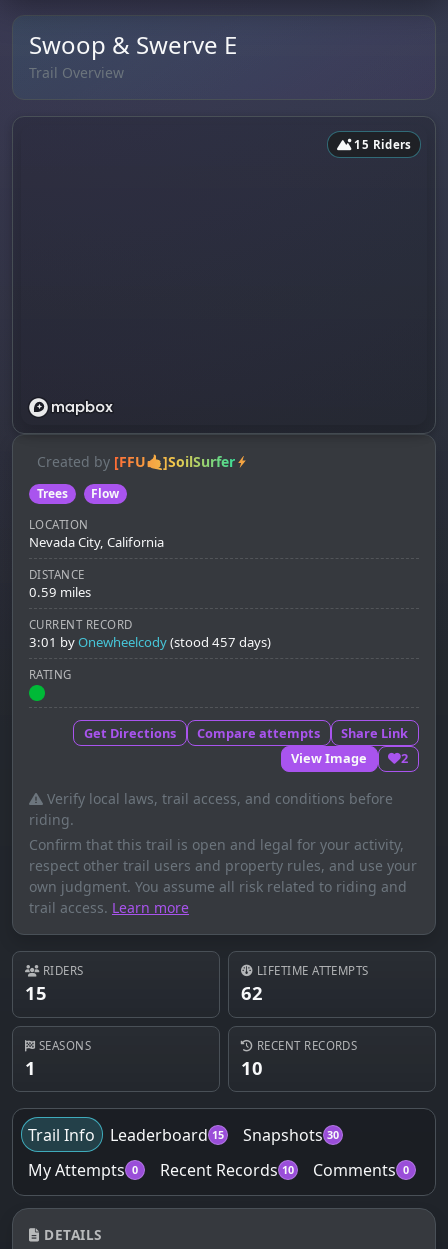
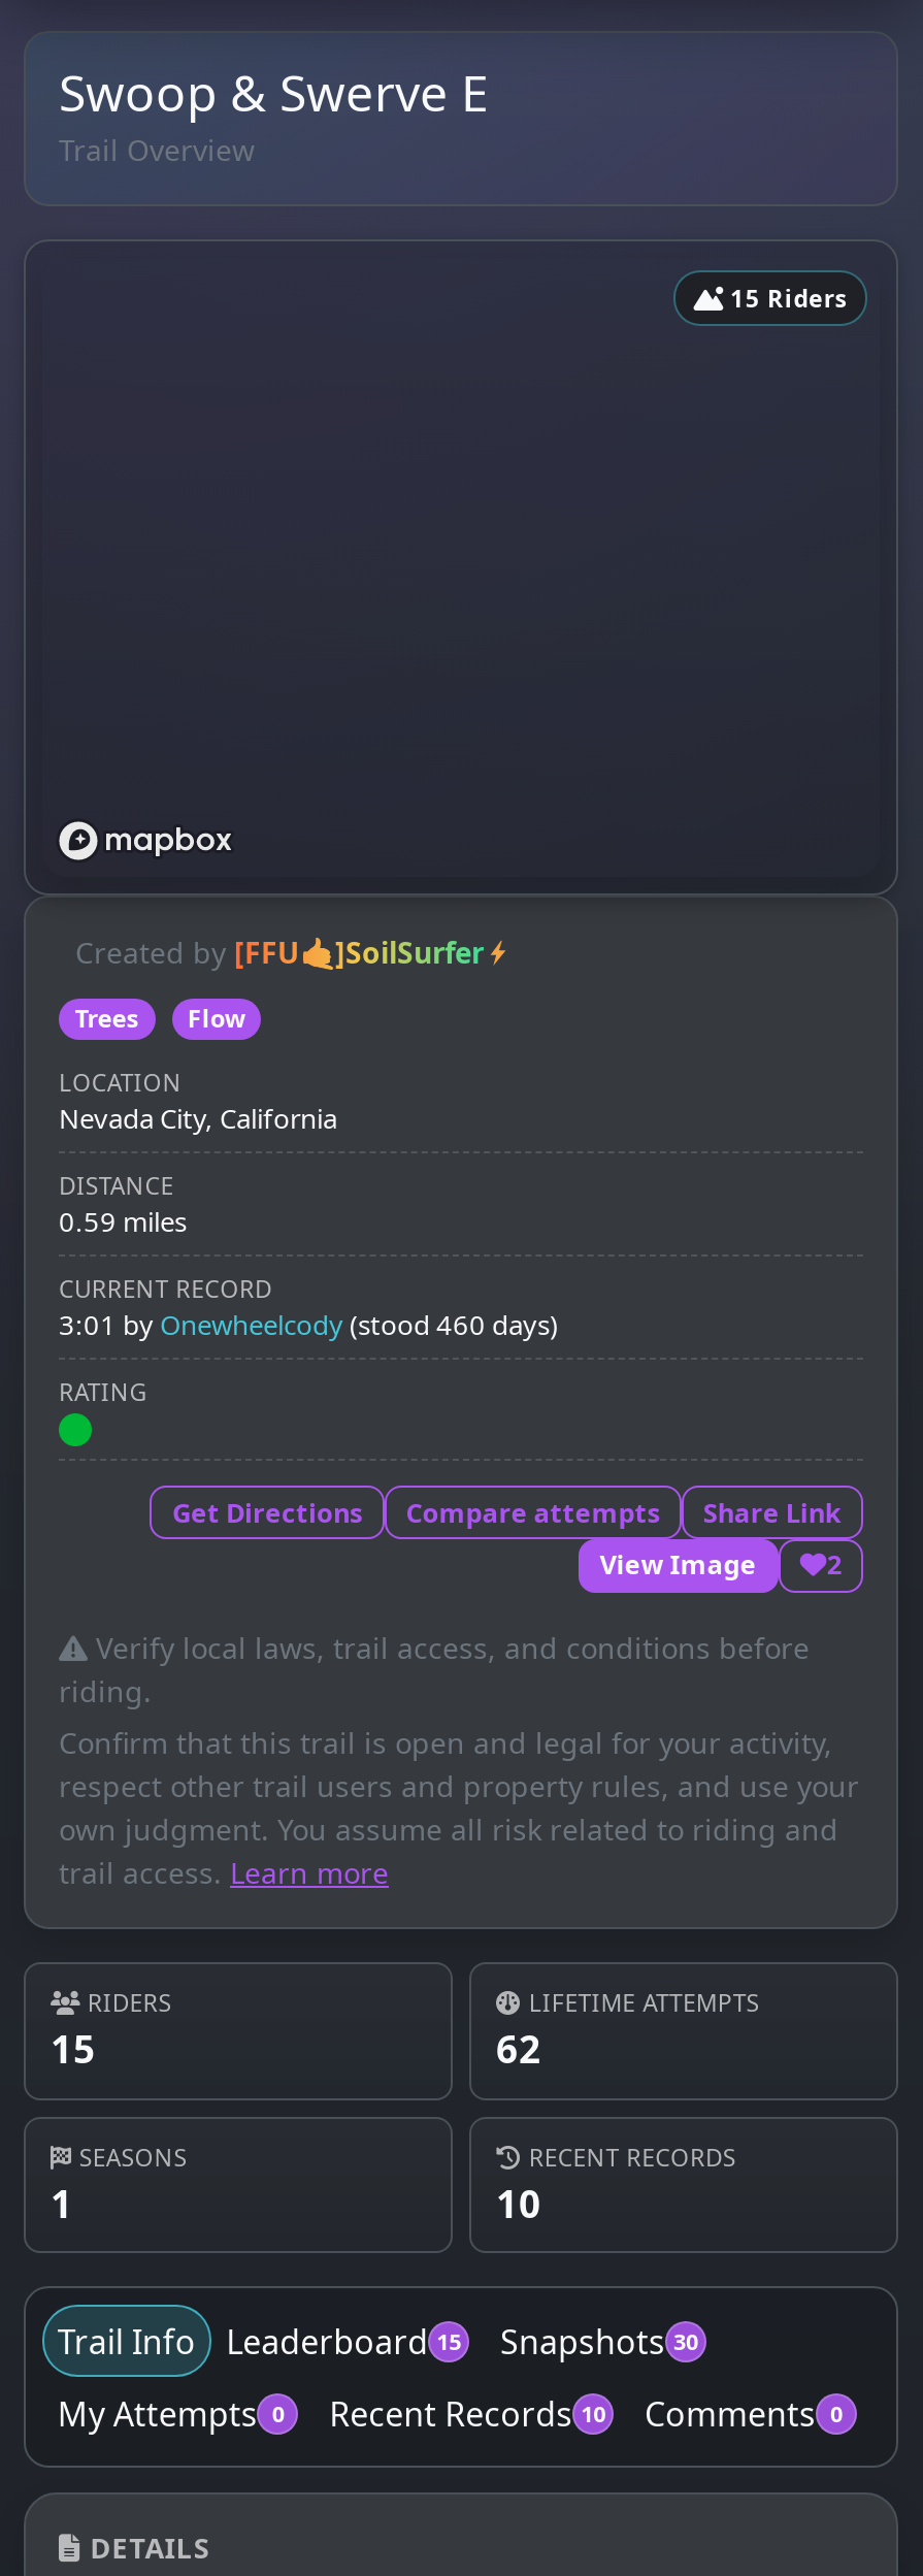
[29,633,271,651] 3:01 by Onewheelcody (stood 457 days) -> [59,1306,558,1343] 3:01 by Onewheelcody (stood 460 days)

